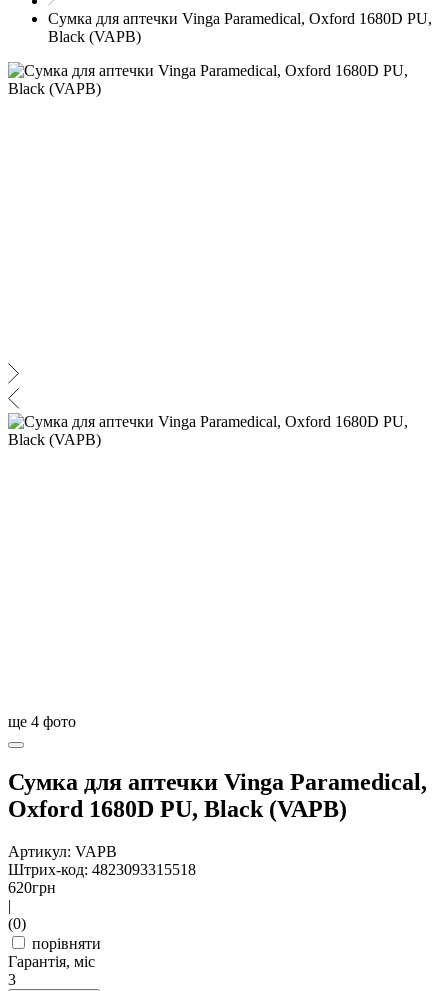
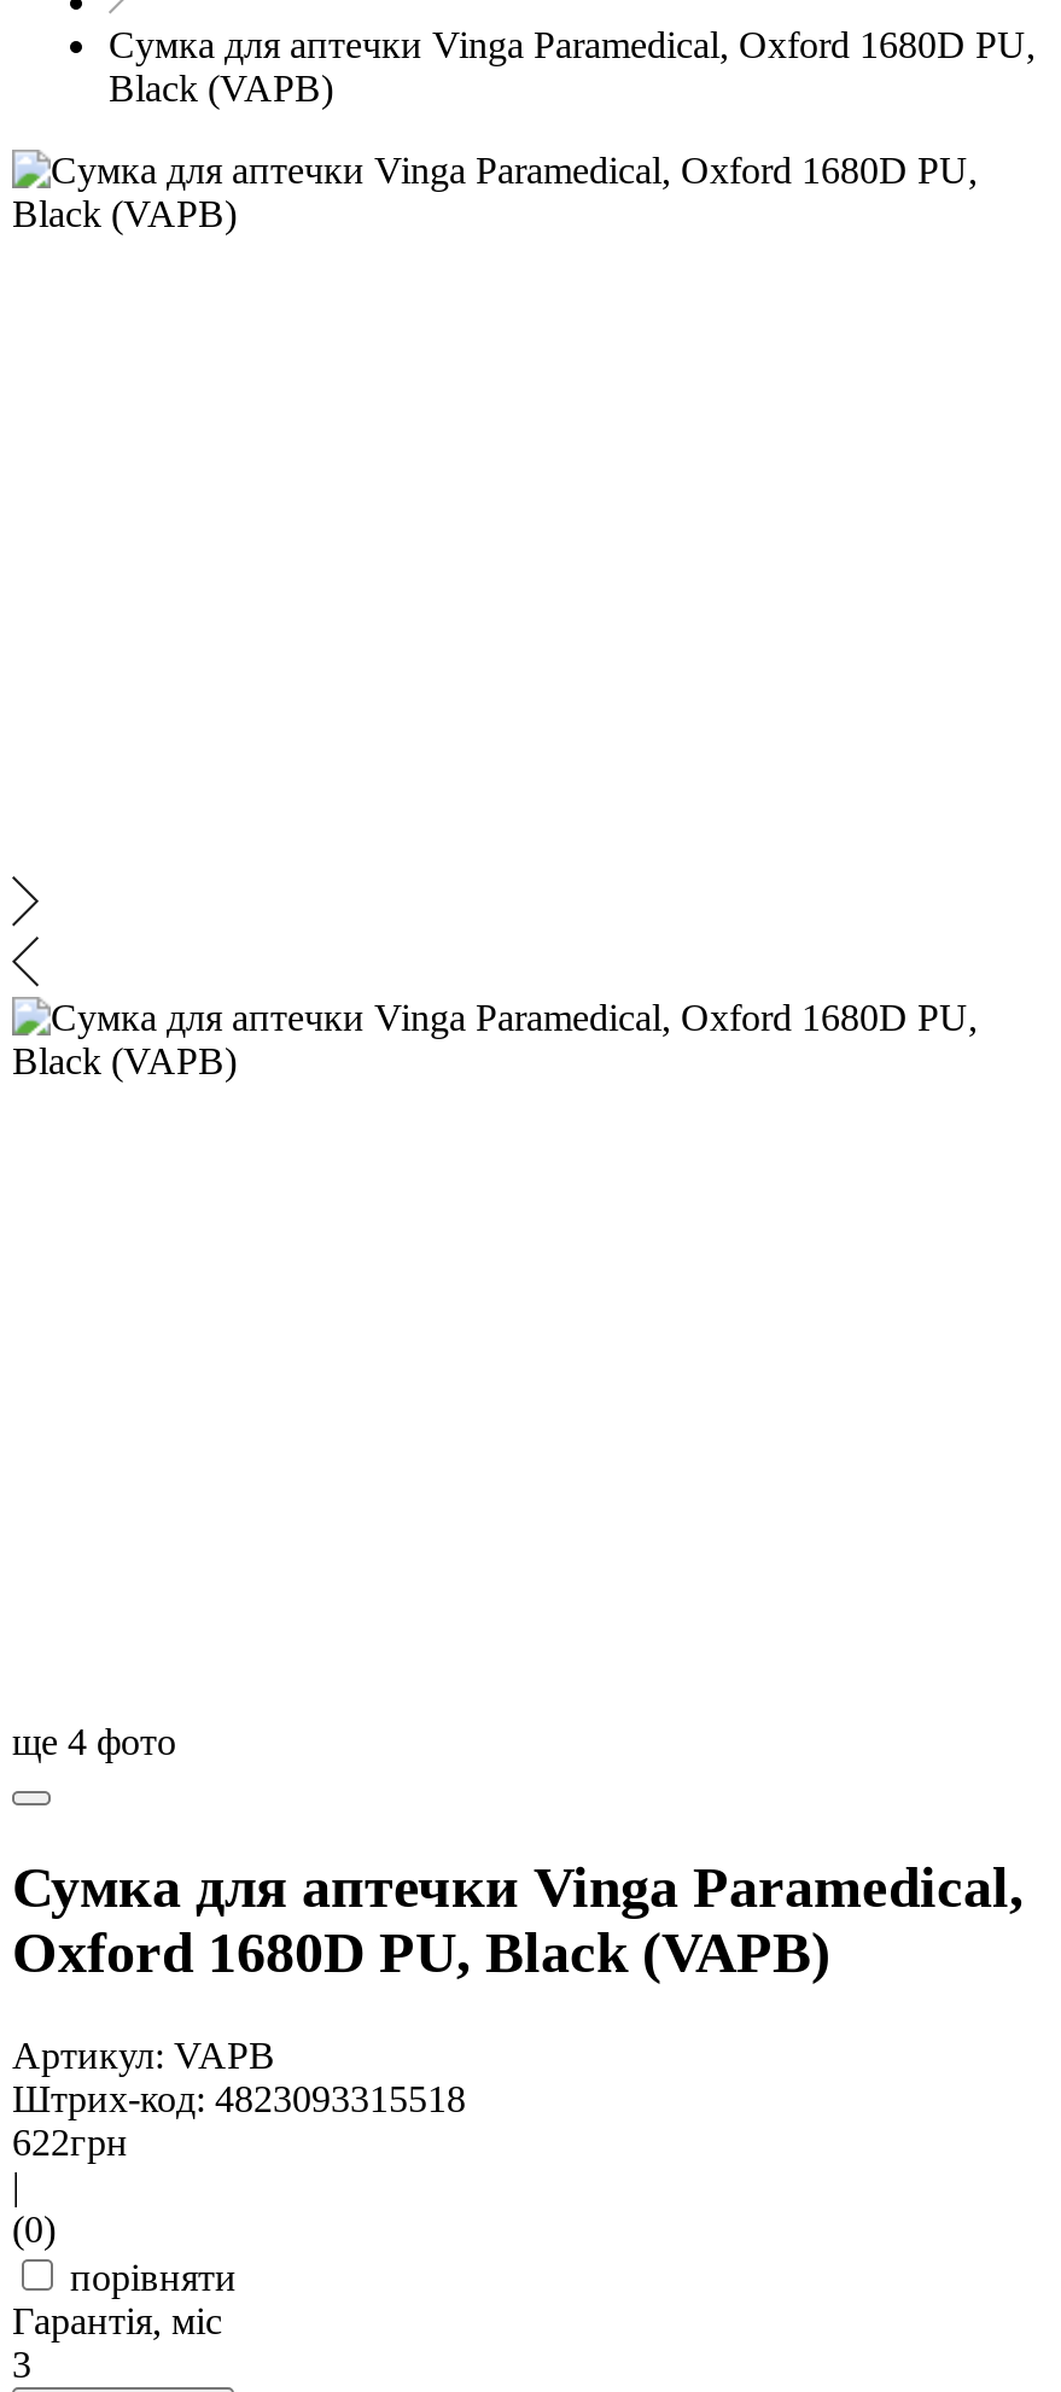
[8,879,56,896] 620грн -> [12,2121,128,2162] 622грн

